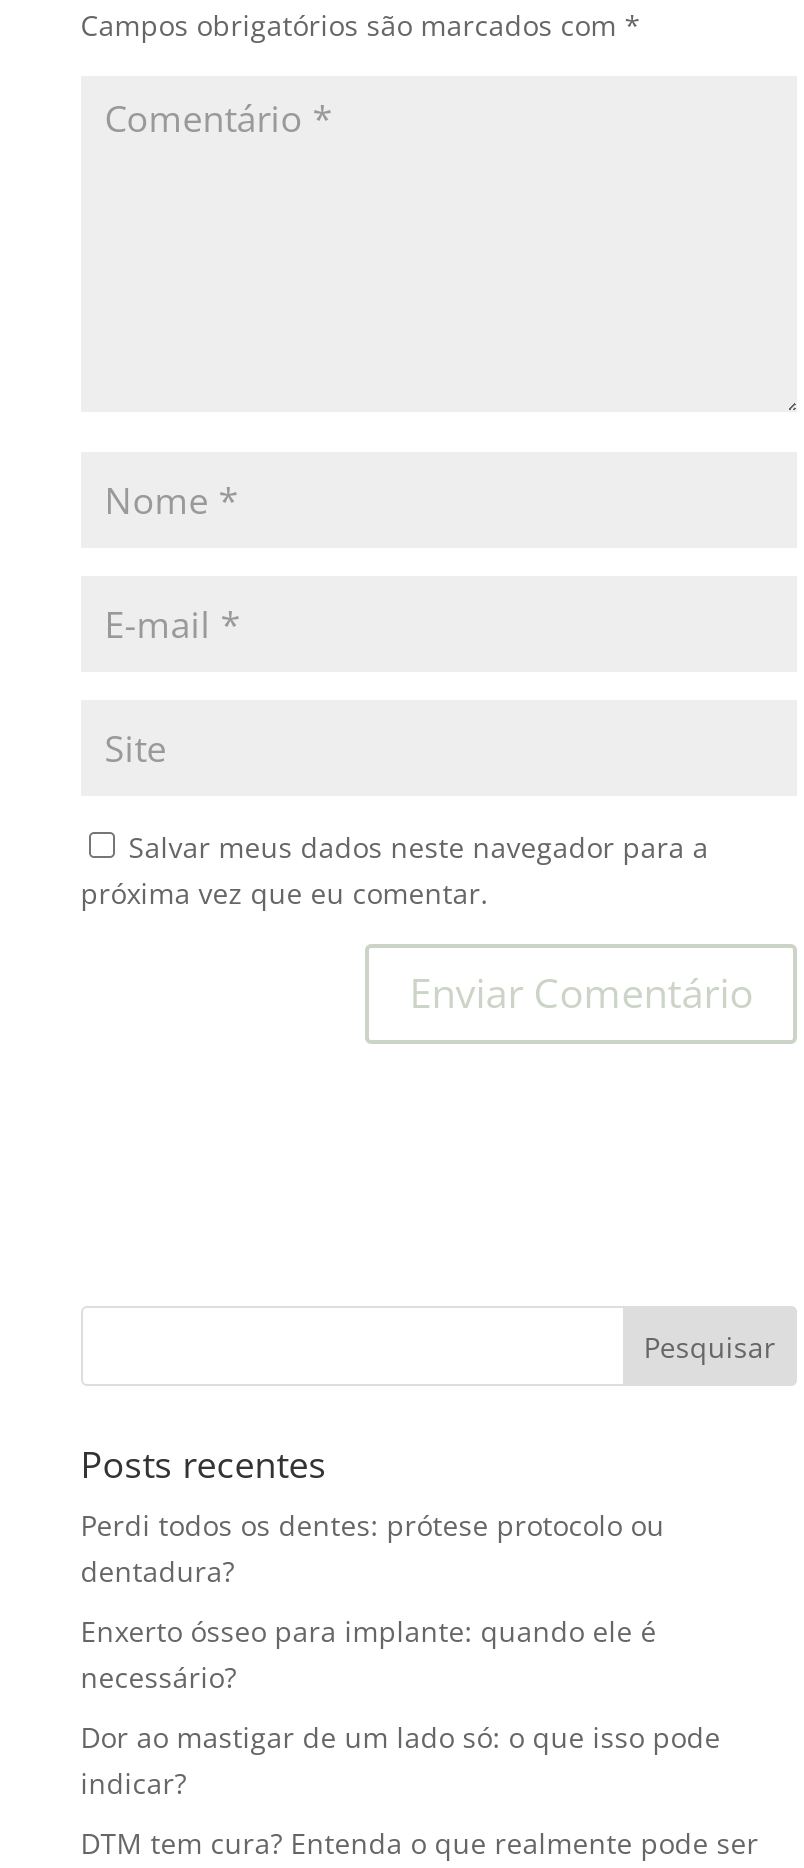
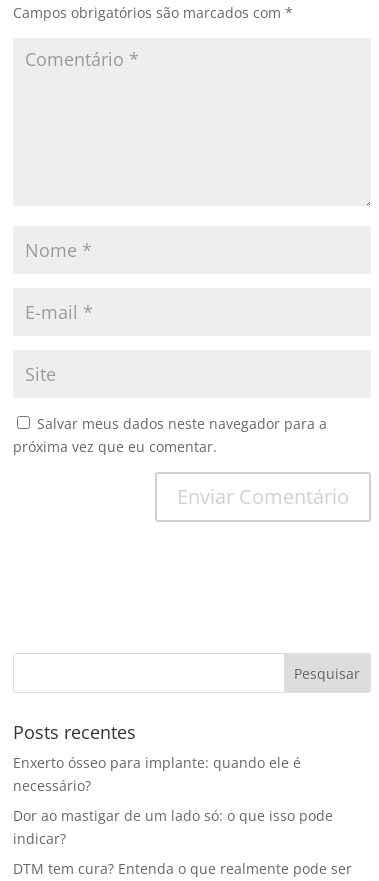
[81,1506,665,1590] Perdi todos os dentes: prótese protocolo ou | dentadura? -> none

